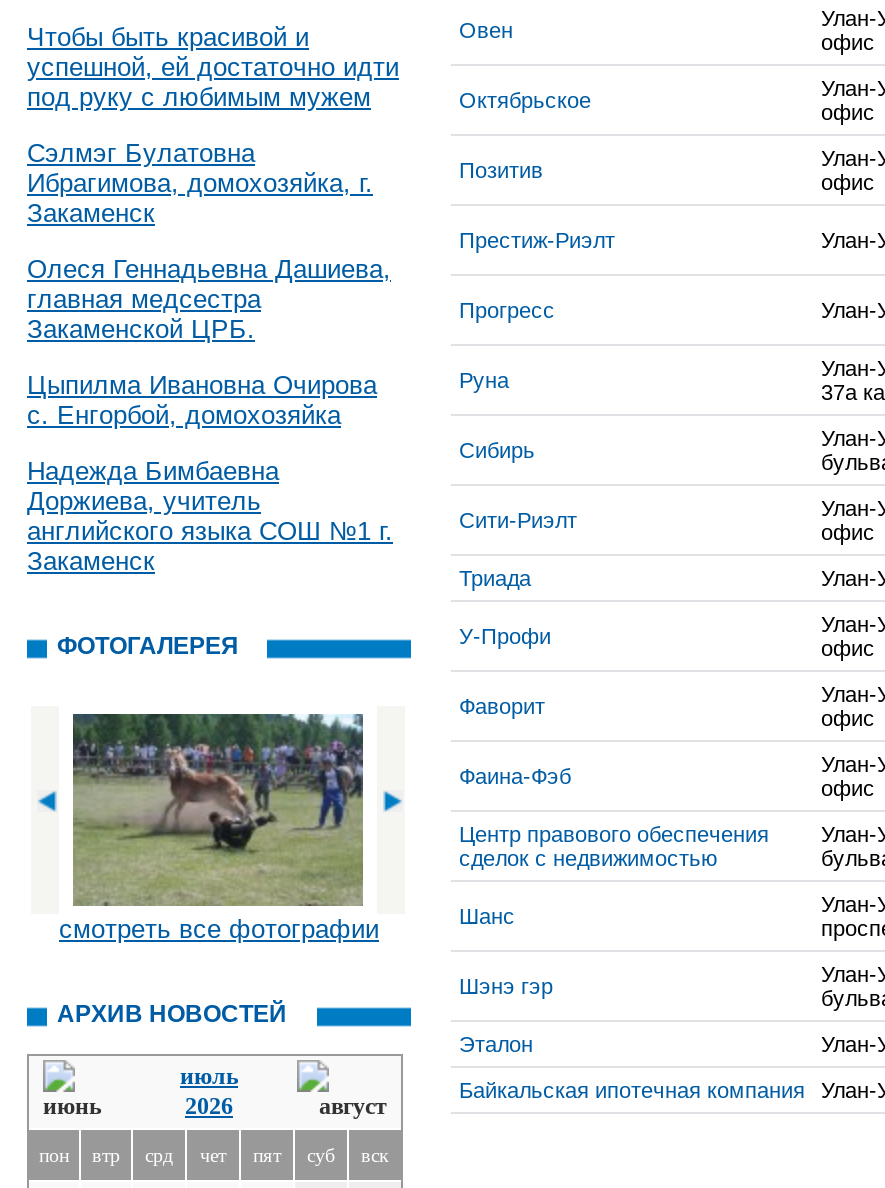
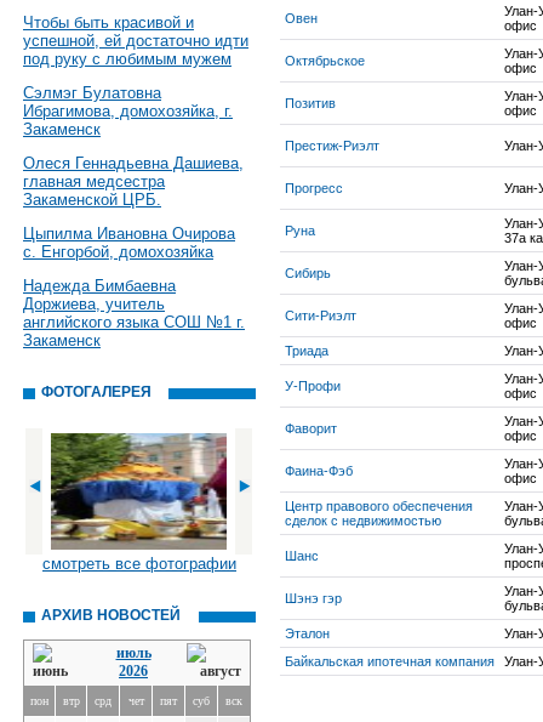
[71,712,365,904] [image] -> [50,433,228,547] [image]

